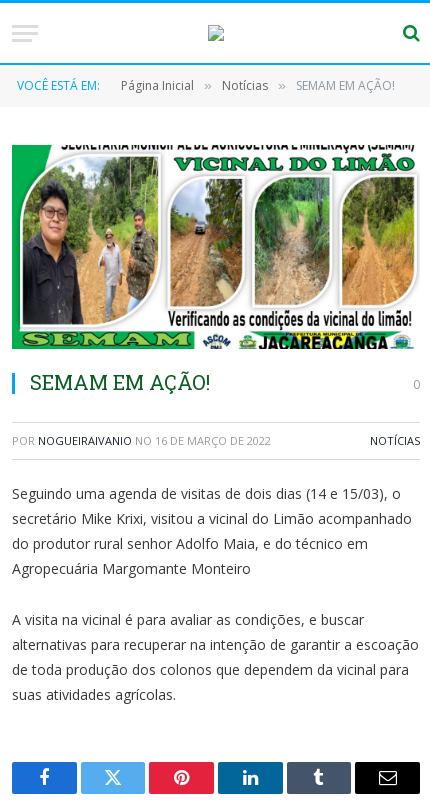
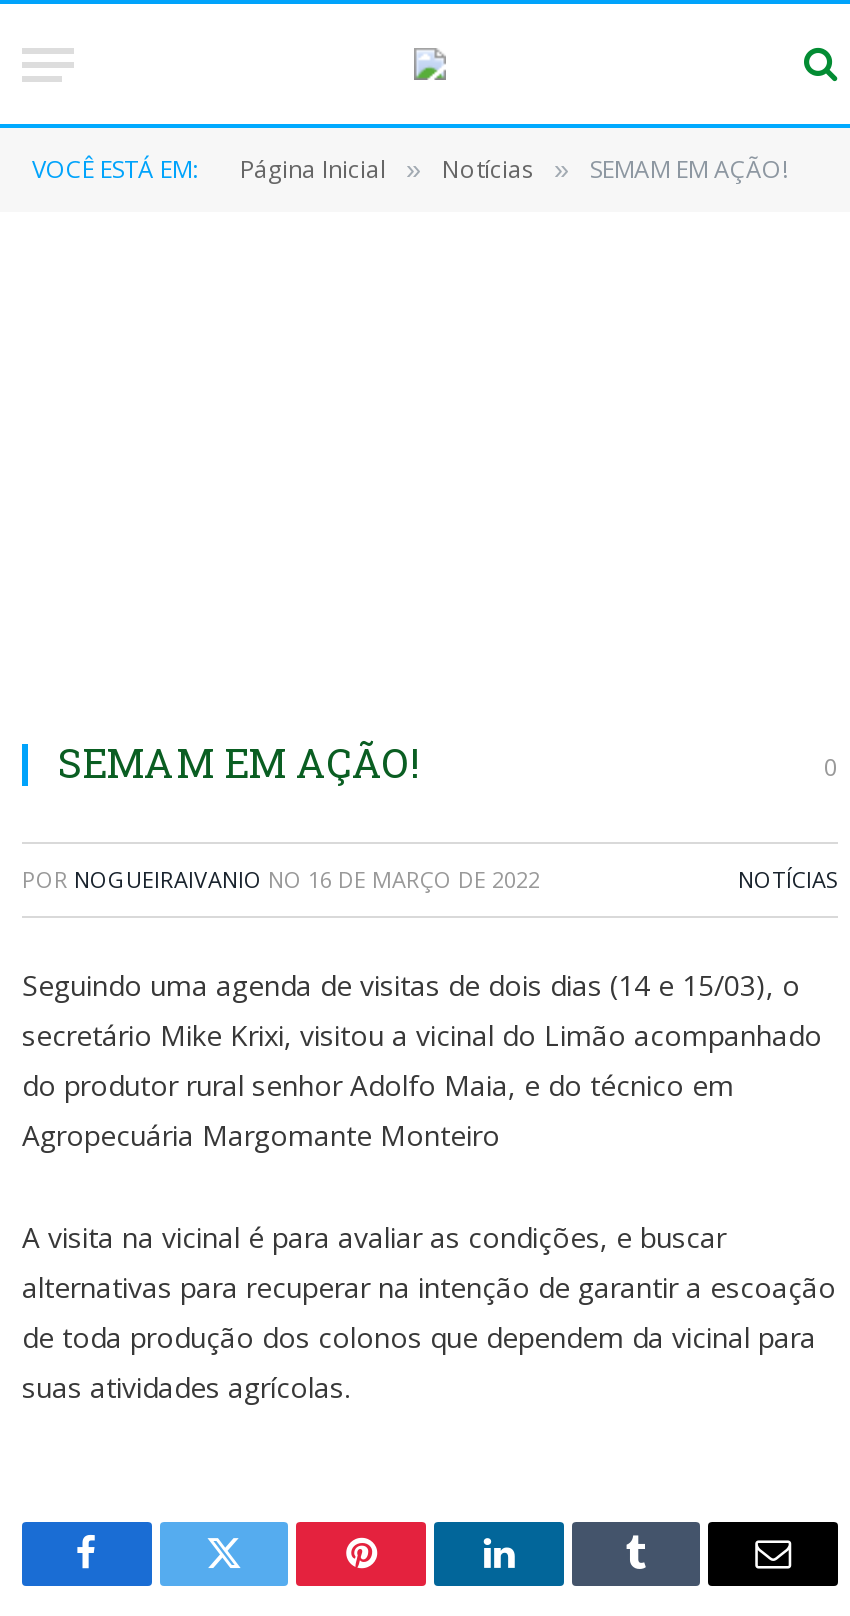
[11,144,416,350] [image] -> none

